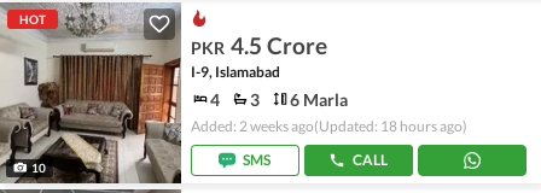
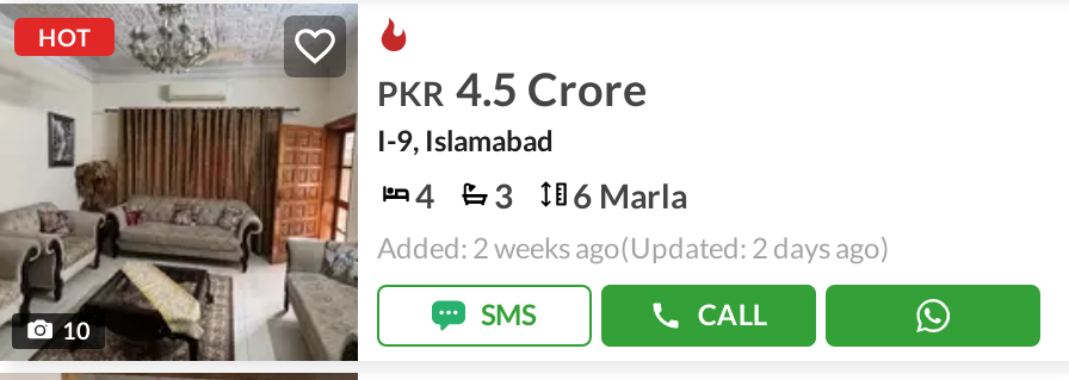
[191,117,467,135] Added: 2 weeks ago(Updated: 18 hours ago) -> [377,230,890,266] Added: 2 weeks ago(Updated: 2 days ago)

